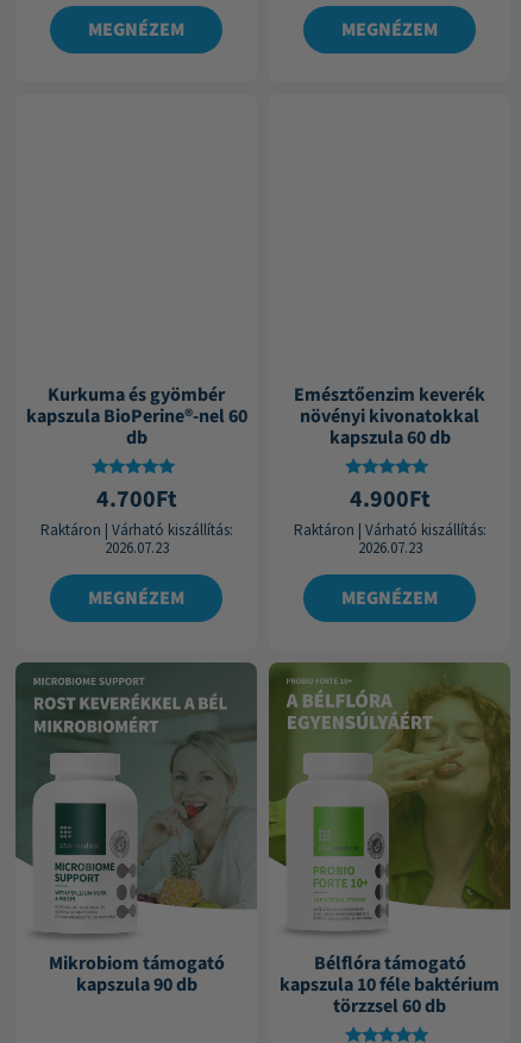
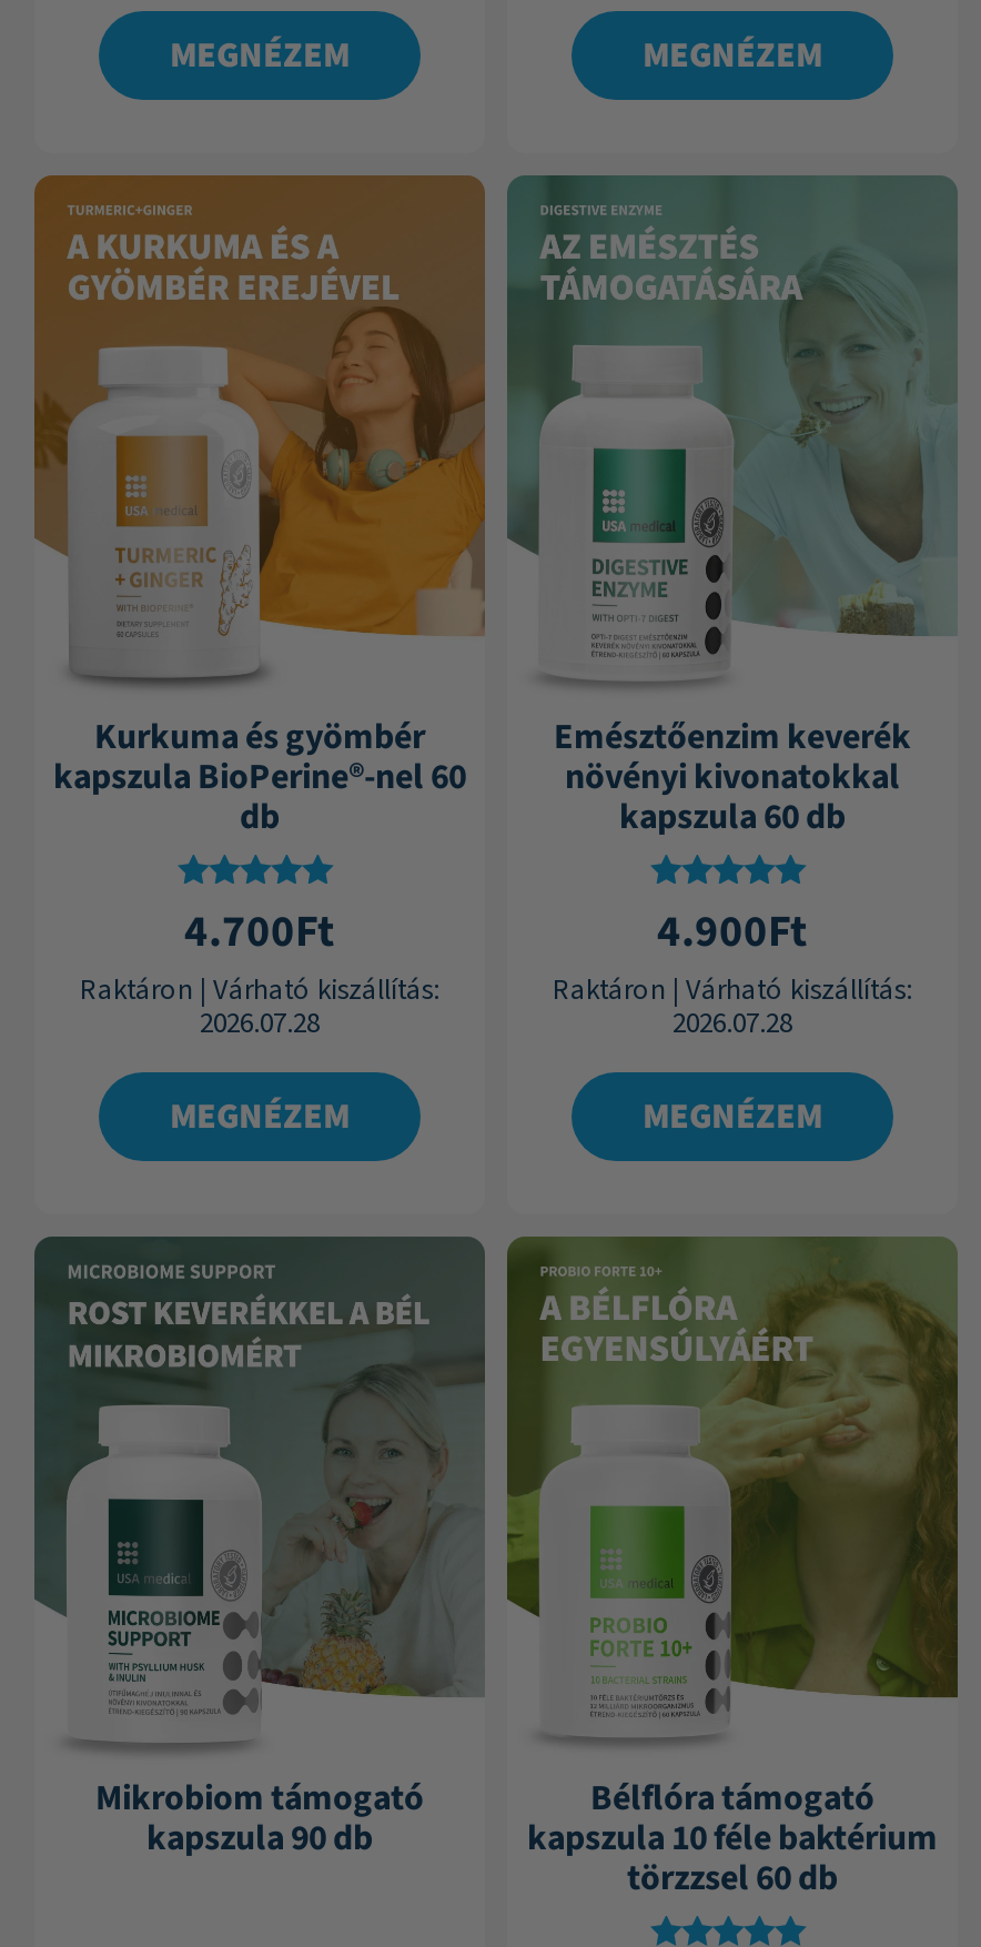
none -> [32,173,487,690] [image]
none -> [505,173,960,690] [image]
[104,538,168,559] 2026.07.23 -> [200,1004,320,1044] 2026.07.28
[357,538,422,559] 2026.07.23 -> [672,1004,792,1044] 2026.07.28

